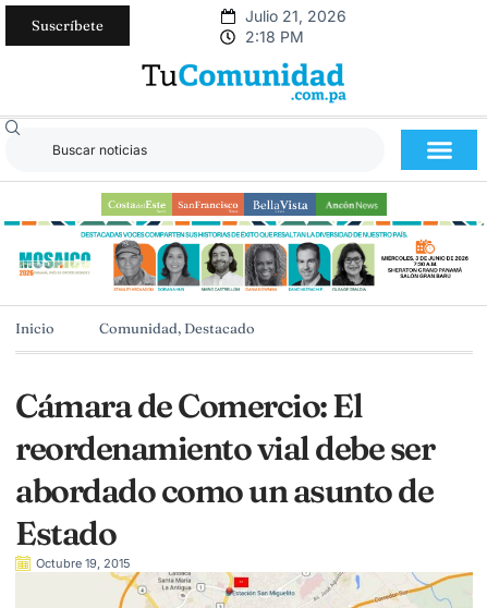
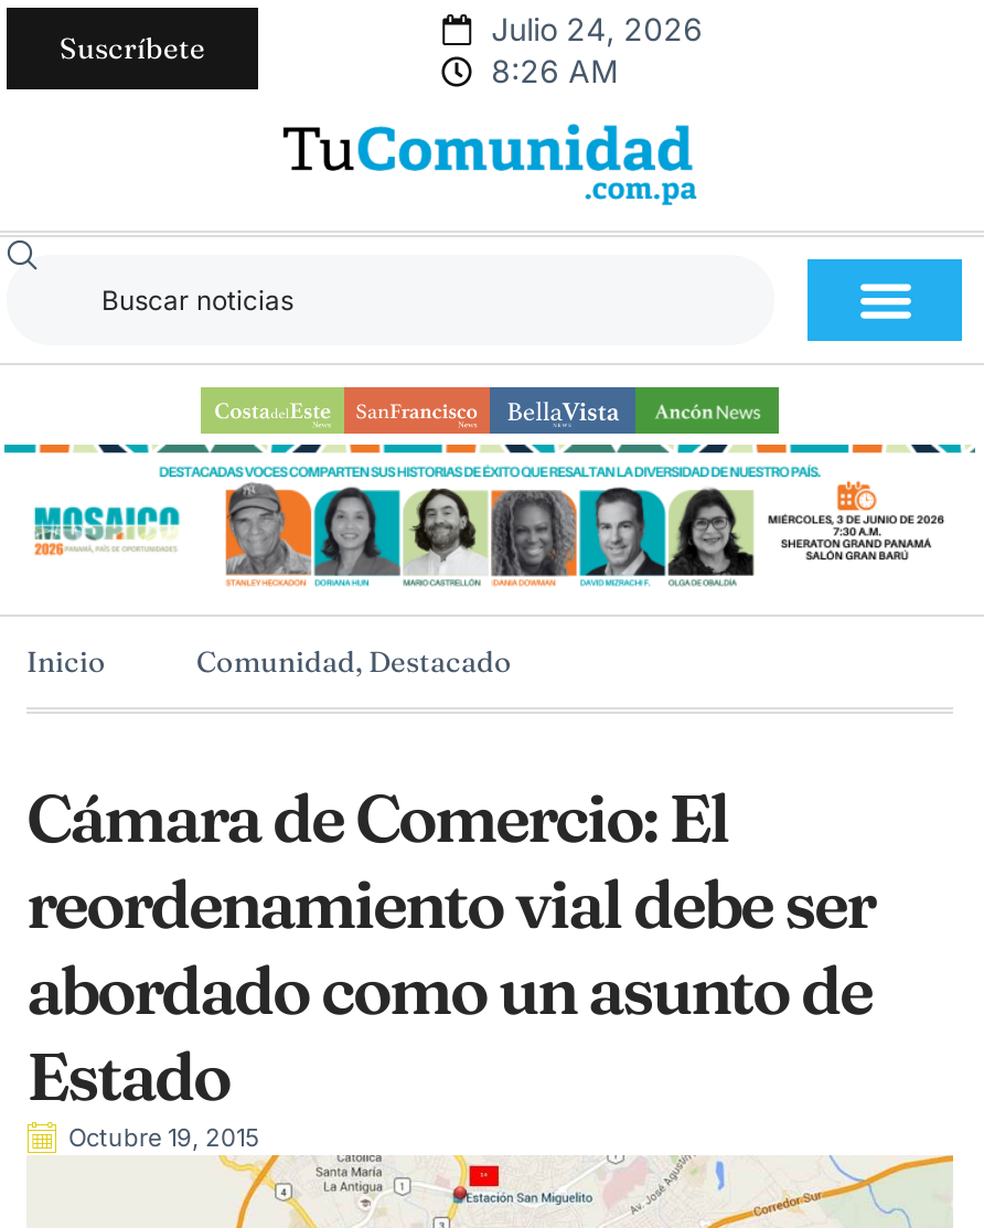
[245,7,346,46] Julio 21, 2026 | 2:18 PM -> [491,10,703,89] Julio 24, 2026 | 8:26 AM

